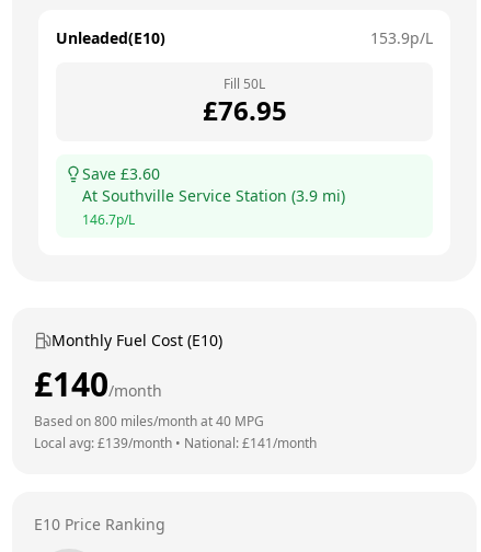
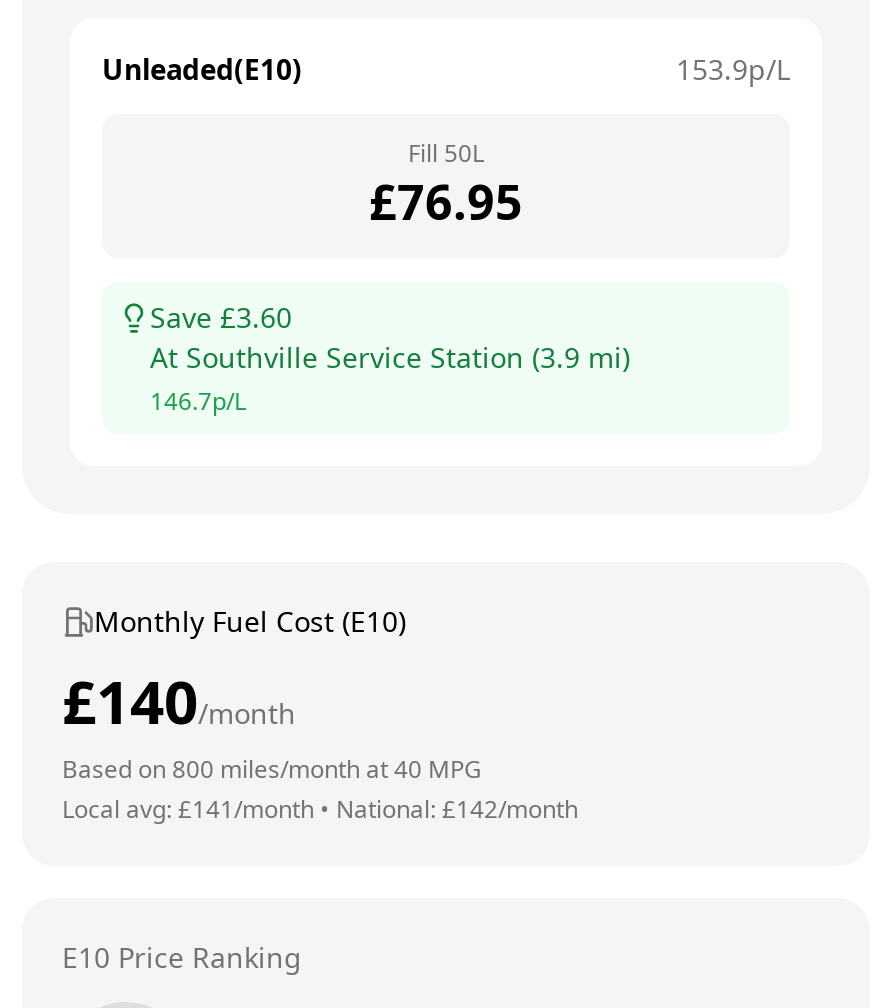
[34,434,317,452] Local avg: £139/month • National: £141/month -> [62,792,578,826] Local avg: £141/month • National: £142/month

